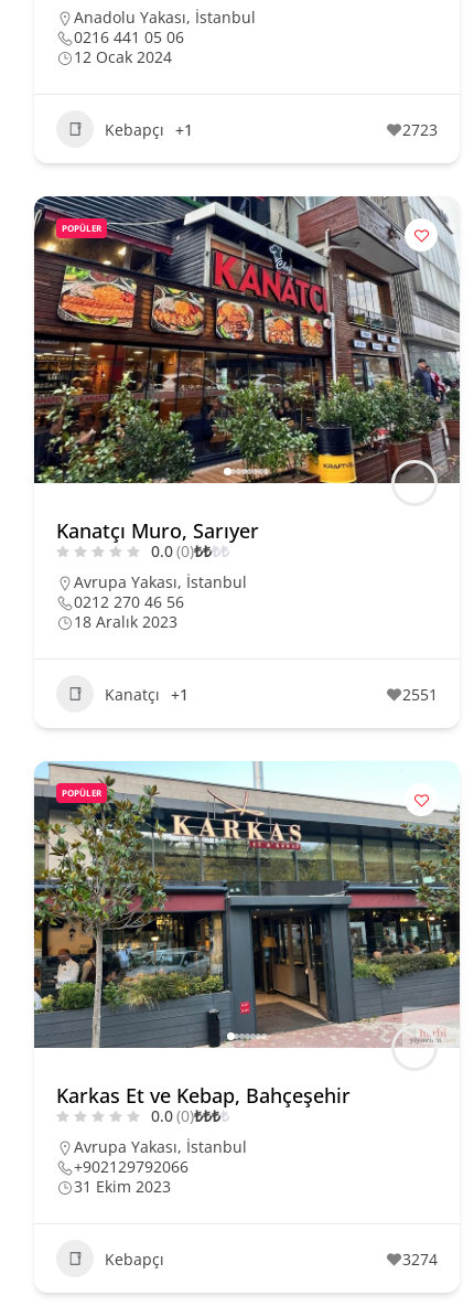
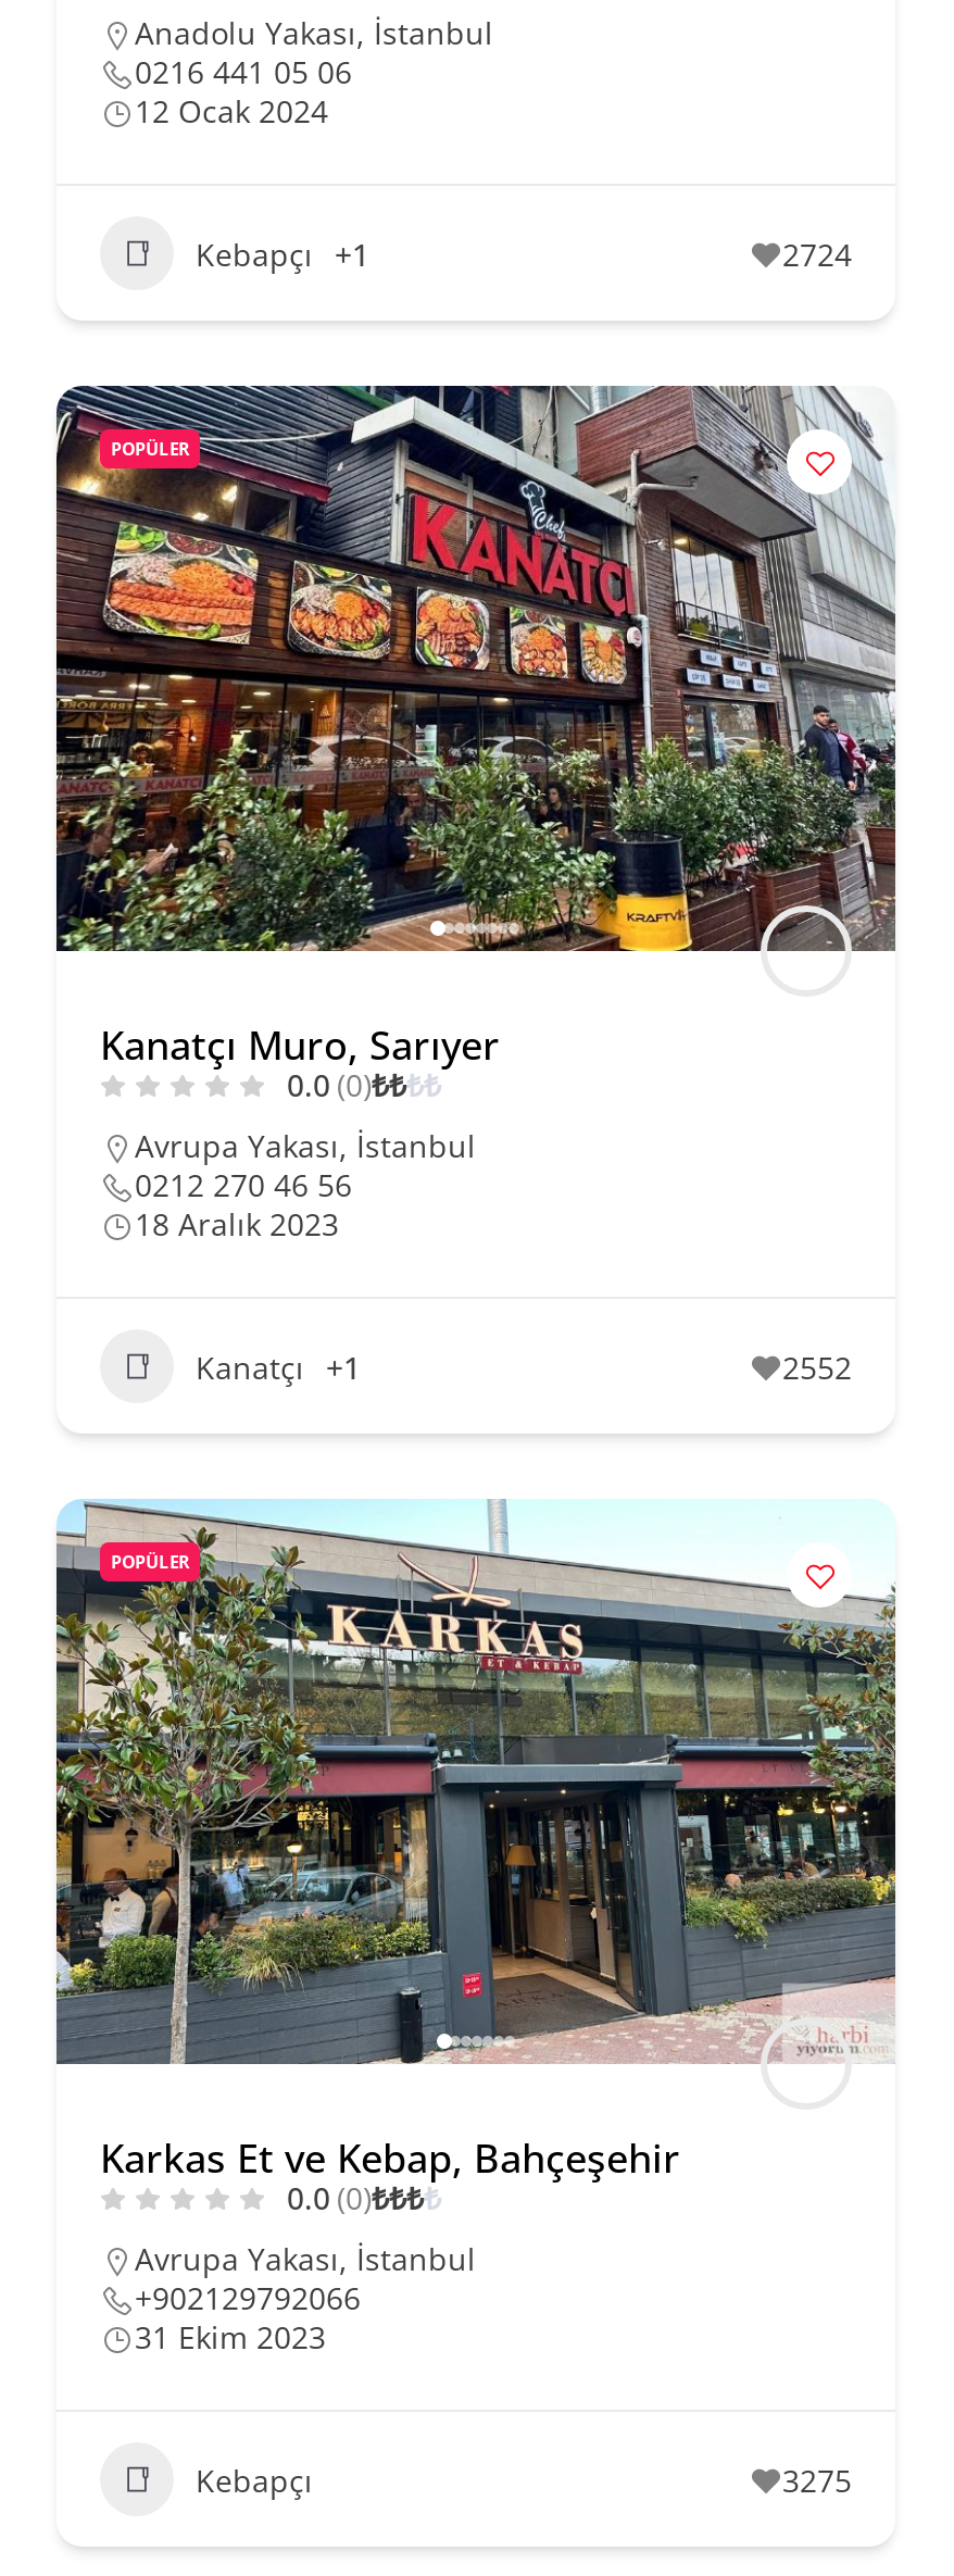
[402,119,438,140] 2723 -> [782,233,852,274] 2724
[402,684,438,705] 2551 -> [782,1346,852,1387] 2552
[402,1248,438,1269] 3274 -> [782,2459,852,2500] 3275

